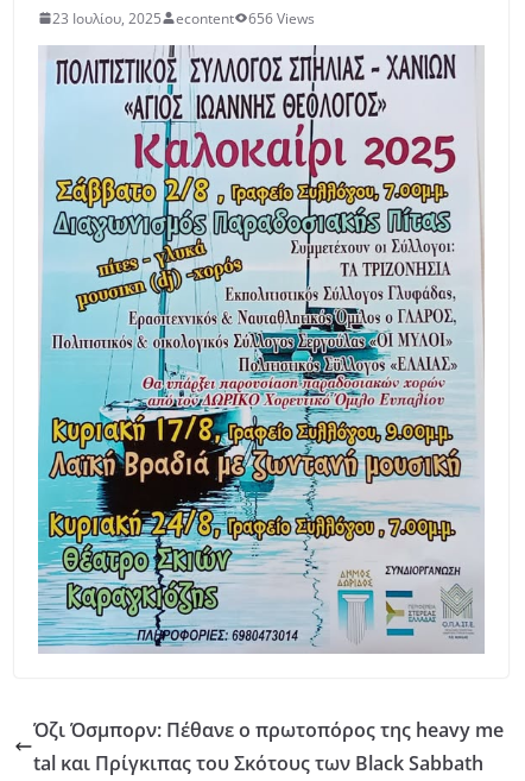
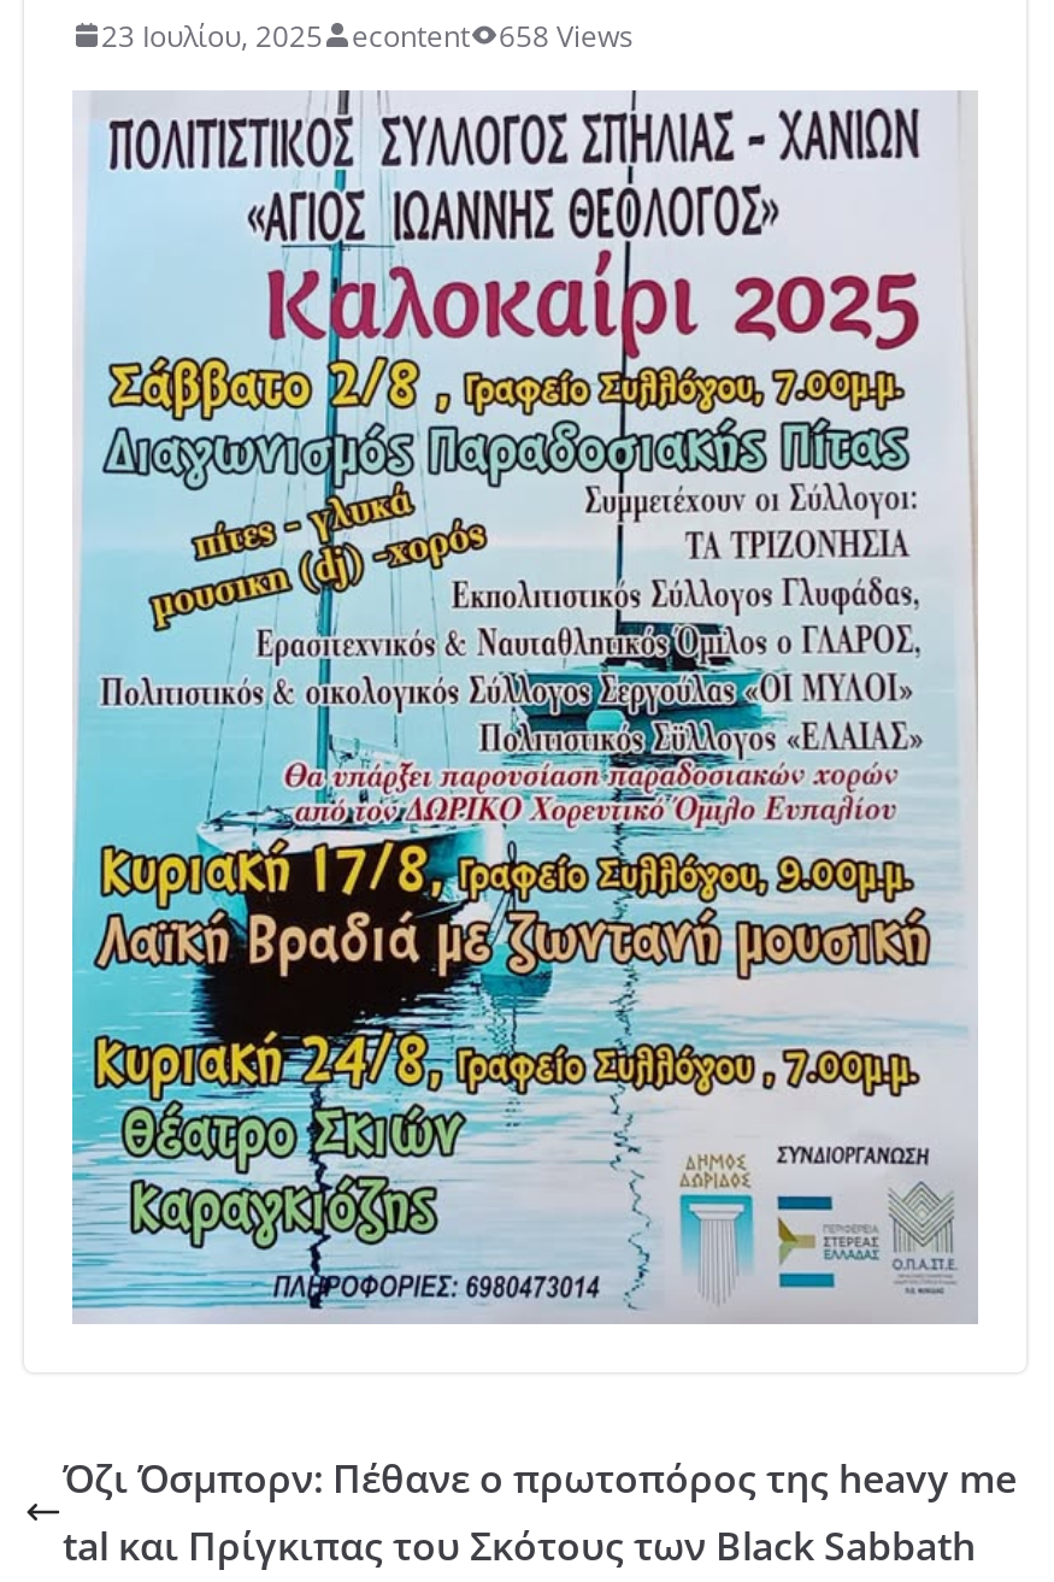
[248,8,315,28] 656 Views -> [499,15,634,56] 658 Views

